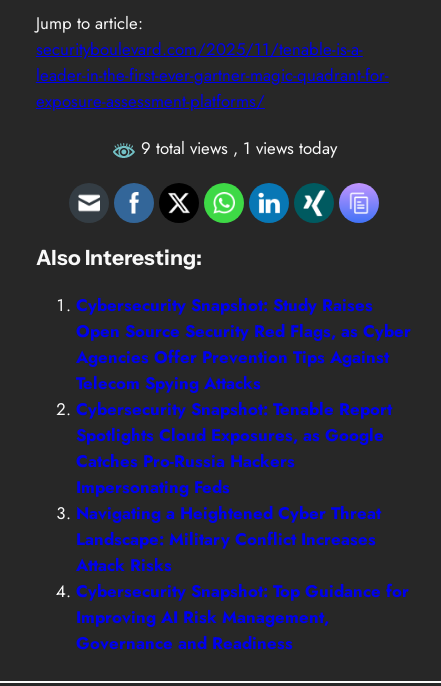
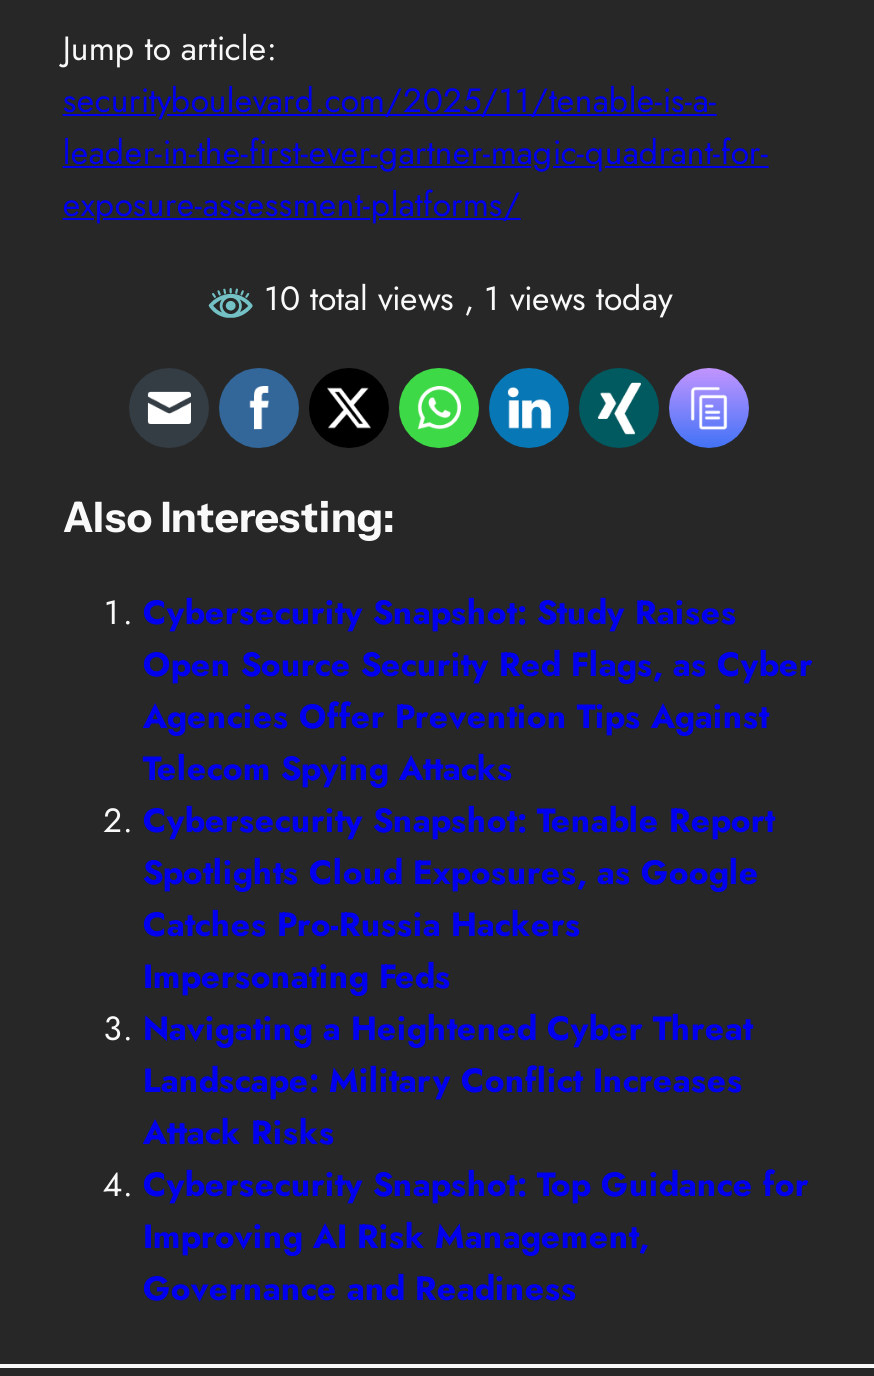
[135,136,336,160] 9 total views, 1 views today -> [254,275,672,323] 10 total views, 1 views today

